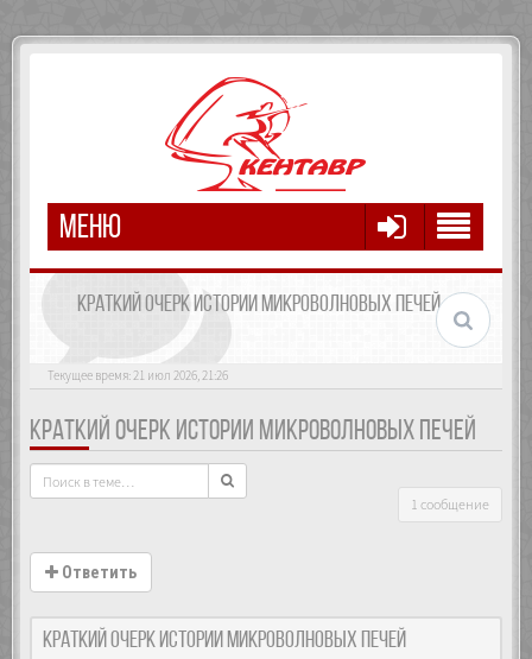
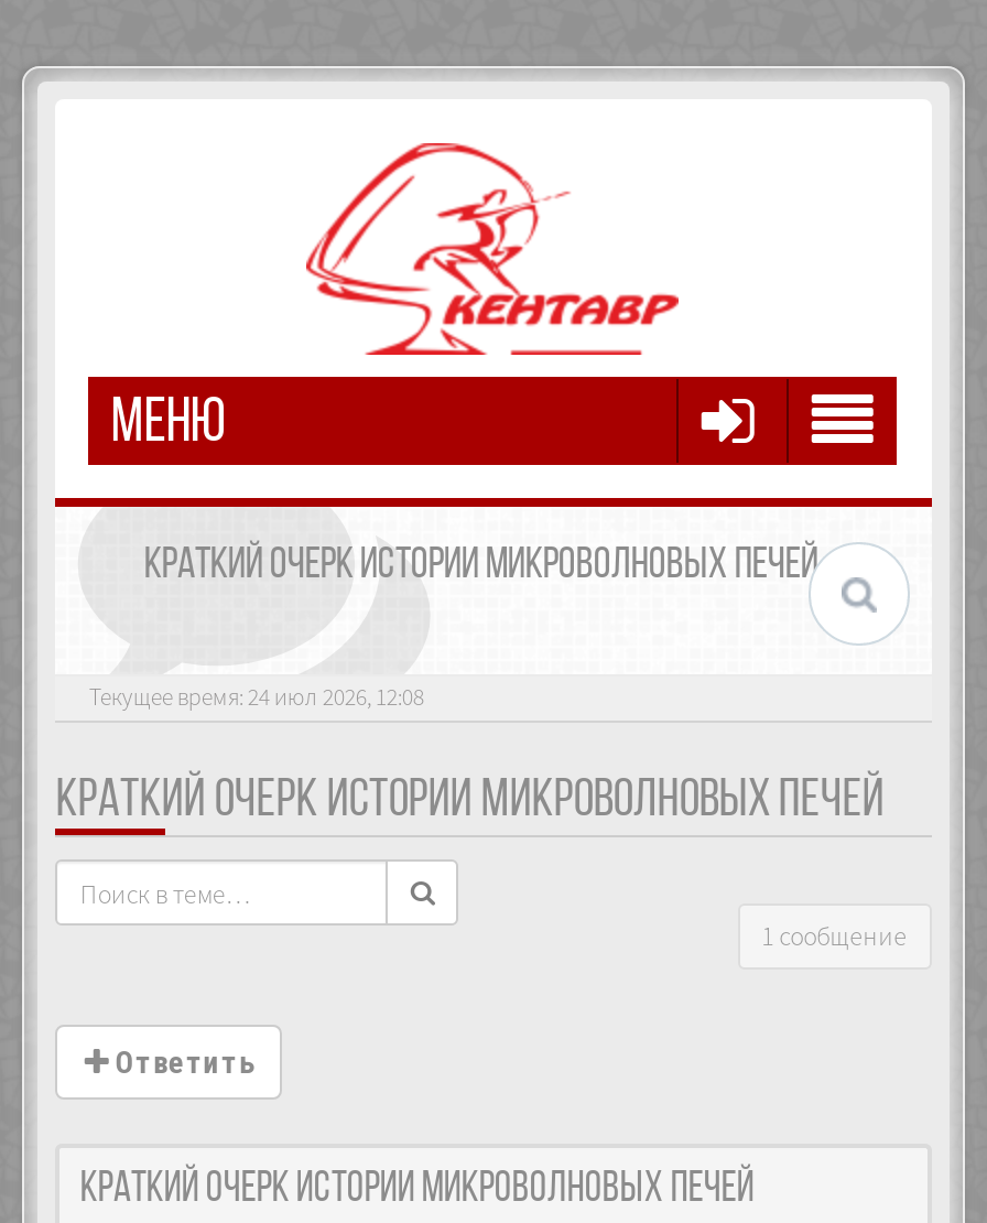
[48,367,228,384] Текущее время: 21 июл 2026, 21:26 -> [89,681,424,712] Текущее время: 24 июл 2026, 12:08

